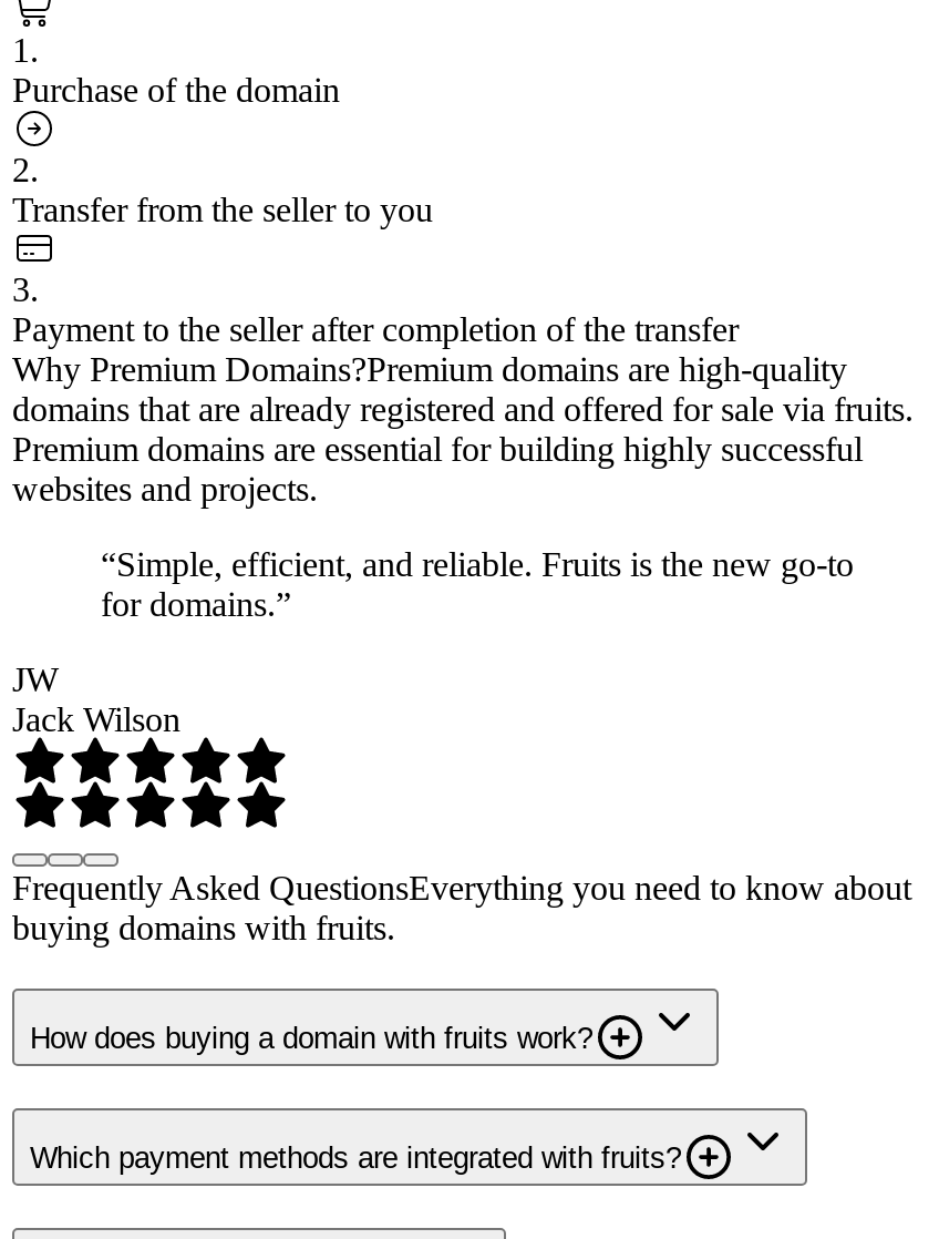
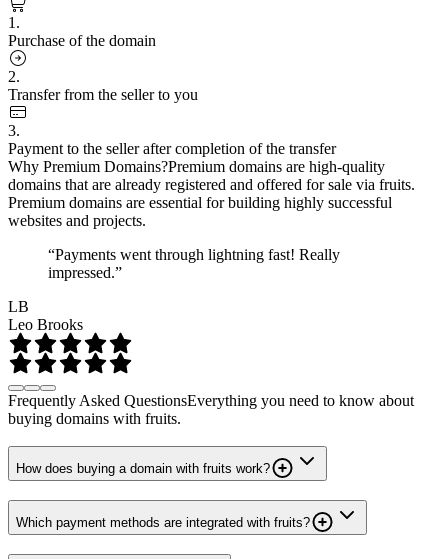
[101,544,854,622] “Simple, efficient, and reliable. Fruits is the new go-to | for domains.” -> [48,246,340,281] “Payments went through lightning fast! Really | impressed.”
[12,660,180,737] JW | Jack Wilson -> [8,298,83,333] LB | Leo Brooks

